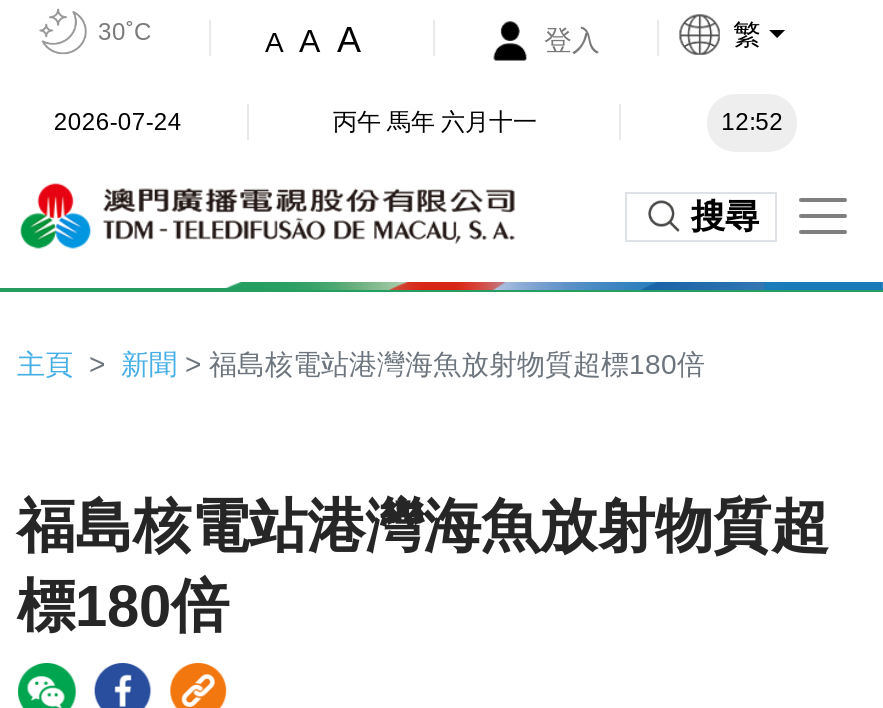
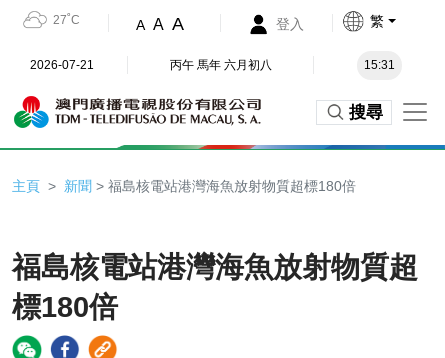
[98,18,152,46] 30˚C -> [52,13,79,27] 27˚C
[54,107,182,135] 2026-07-24 -> [30,57,94,71] 2026-07-21
[333,107,537,135] 丙午 馬年 六月十一 -> [170,57,272,71] 丙午 馬年 六月初八
[721,107,783,135] 12:52 -> [364,57,395,71] 15:31

